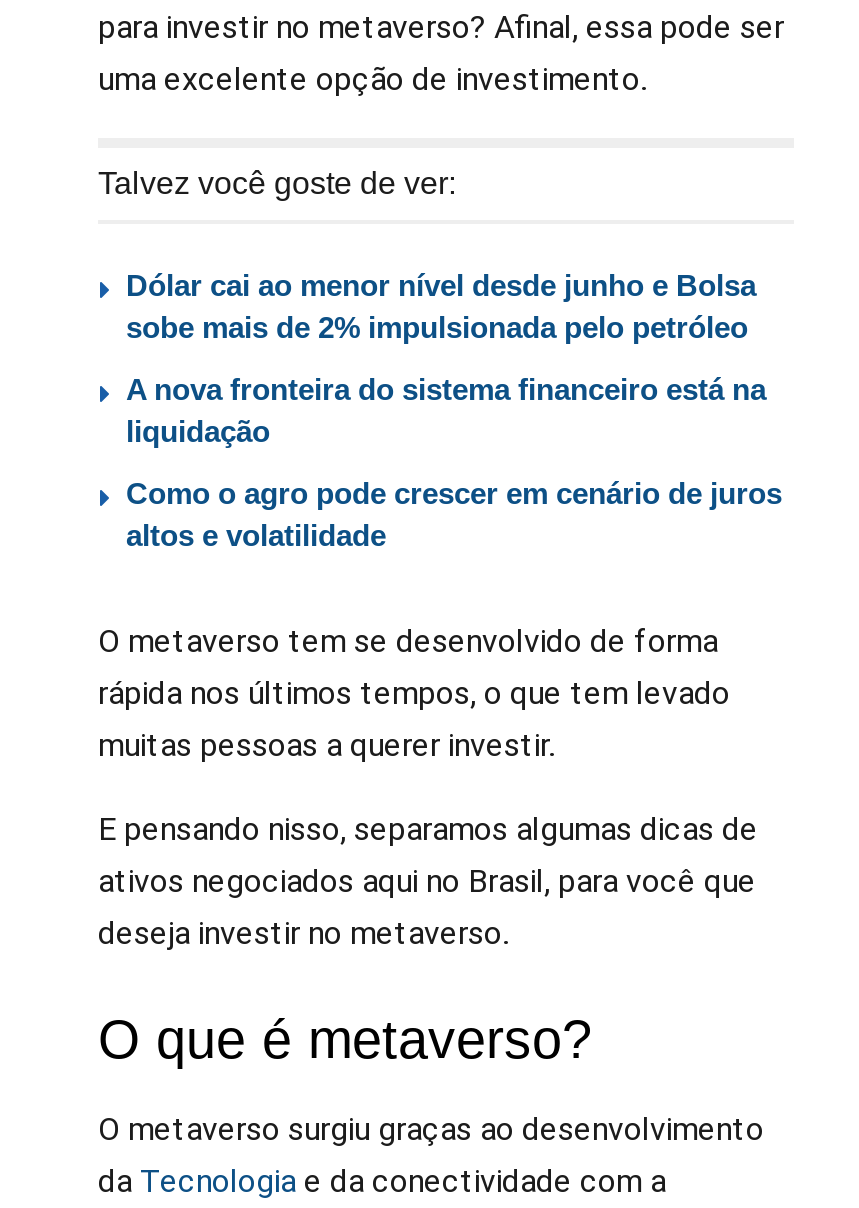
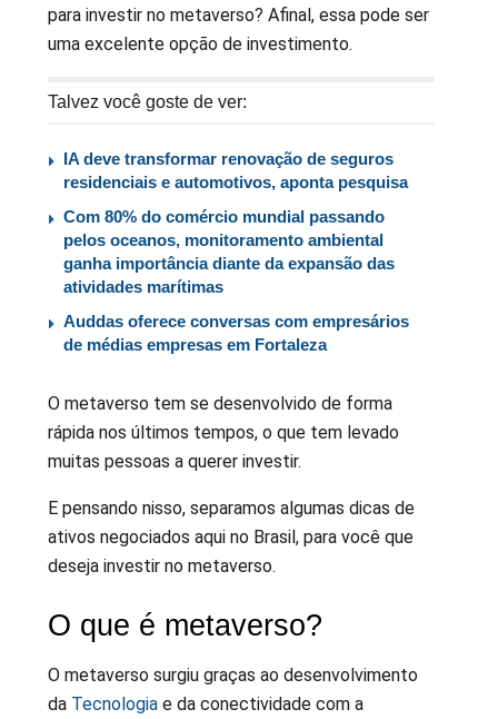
[126,268,756,344] Dólar cai ao menor nível desde junho e Bolsa | sobe mais de 2% impulsionada pelo petróleo -> [63,149,408,191] IA deve transformar renovação de seguros | residenciais e automotivos, aponta pesquisa
[126,372,766,448] A nova fronteira do sistema financeiro está na | liquidação -> [63,207,395,296] Com 80% do comércio mundial passando | pelos oceanos, monitoramento ambiental | ganha importância diante da expansão das | atividades marítimas
[126,476,782,552] Como o agro pode crescer em cenário de juros | altos e volatilidade -> [63,311,409,354] Auddas oferece conversas com empresários | de médias empresas em Fortaleza

